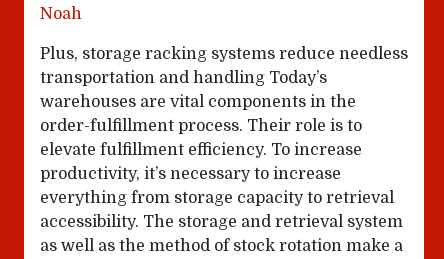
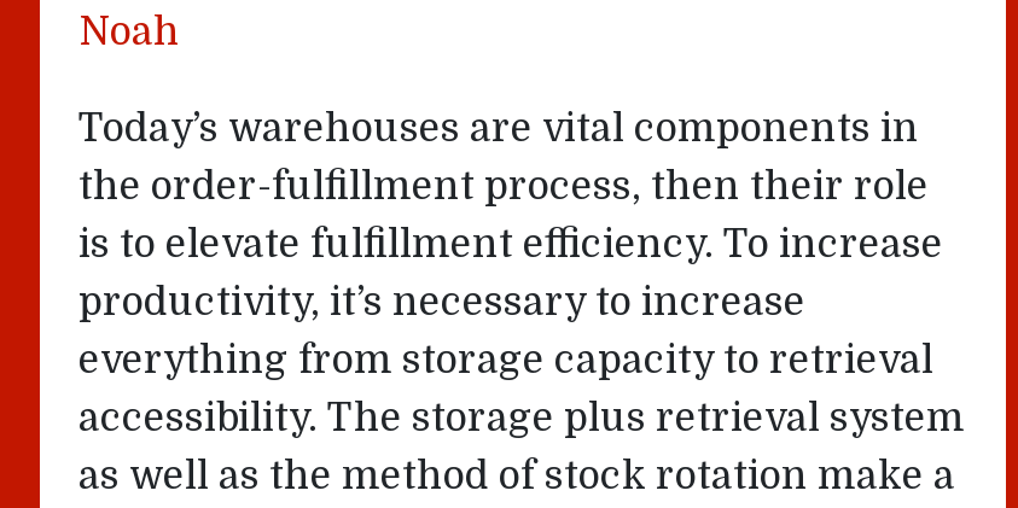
[40,45,408,159] Plus, storage racking systems reduce needless | transportation and handling Today’s | warehouses are vital components in the | order-fulfillment process. Their role is to | elevate fulfillment efficiency. To increase -> [78,107,943,267] Today’s warehouses are vital components in | the order-fulfillment process, then their role | is to elevate fulfillment efficiency. To increase
[40,213,403,231] accessibility. The storage and retrieval system -> [78,397,965,440] accessibility. The storage plus retrieval system

